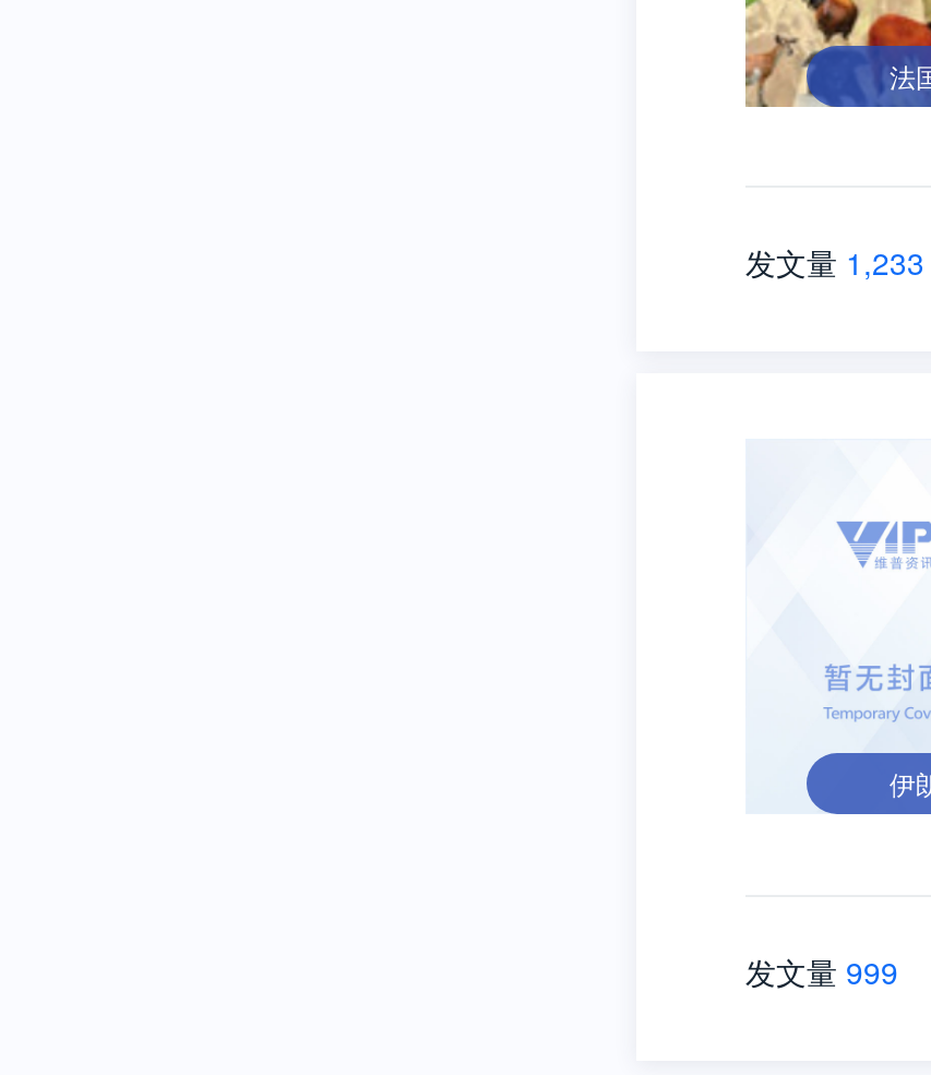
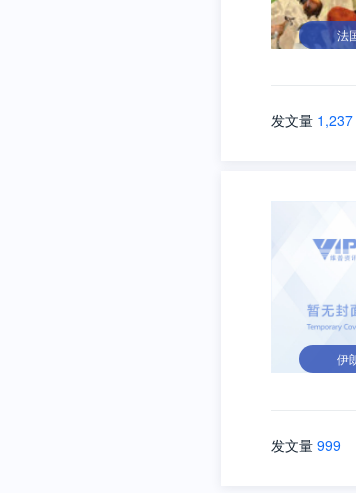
[745,240,924,284] 发文量1,233 -> [271,110,353,130] 发文量1,237

